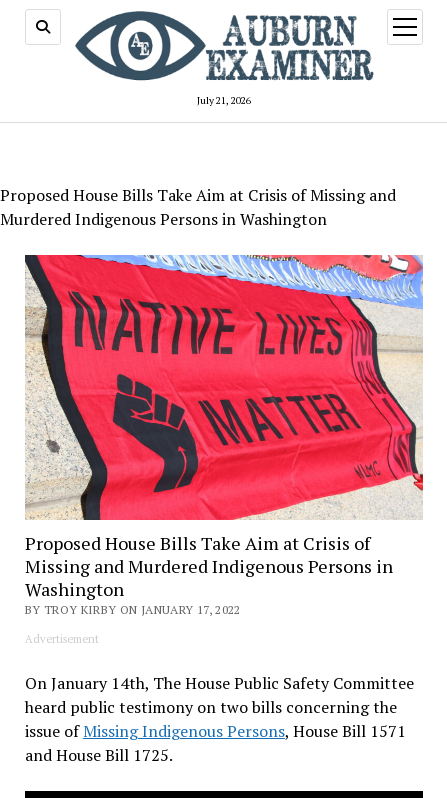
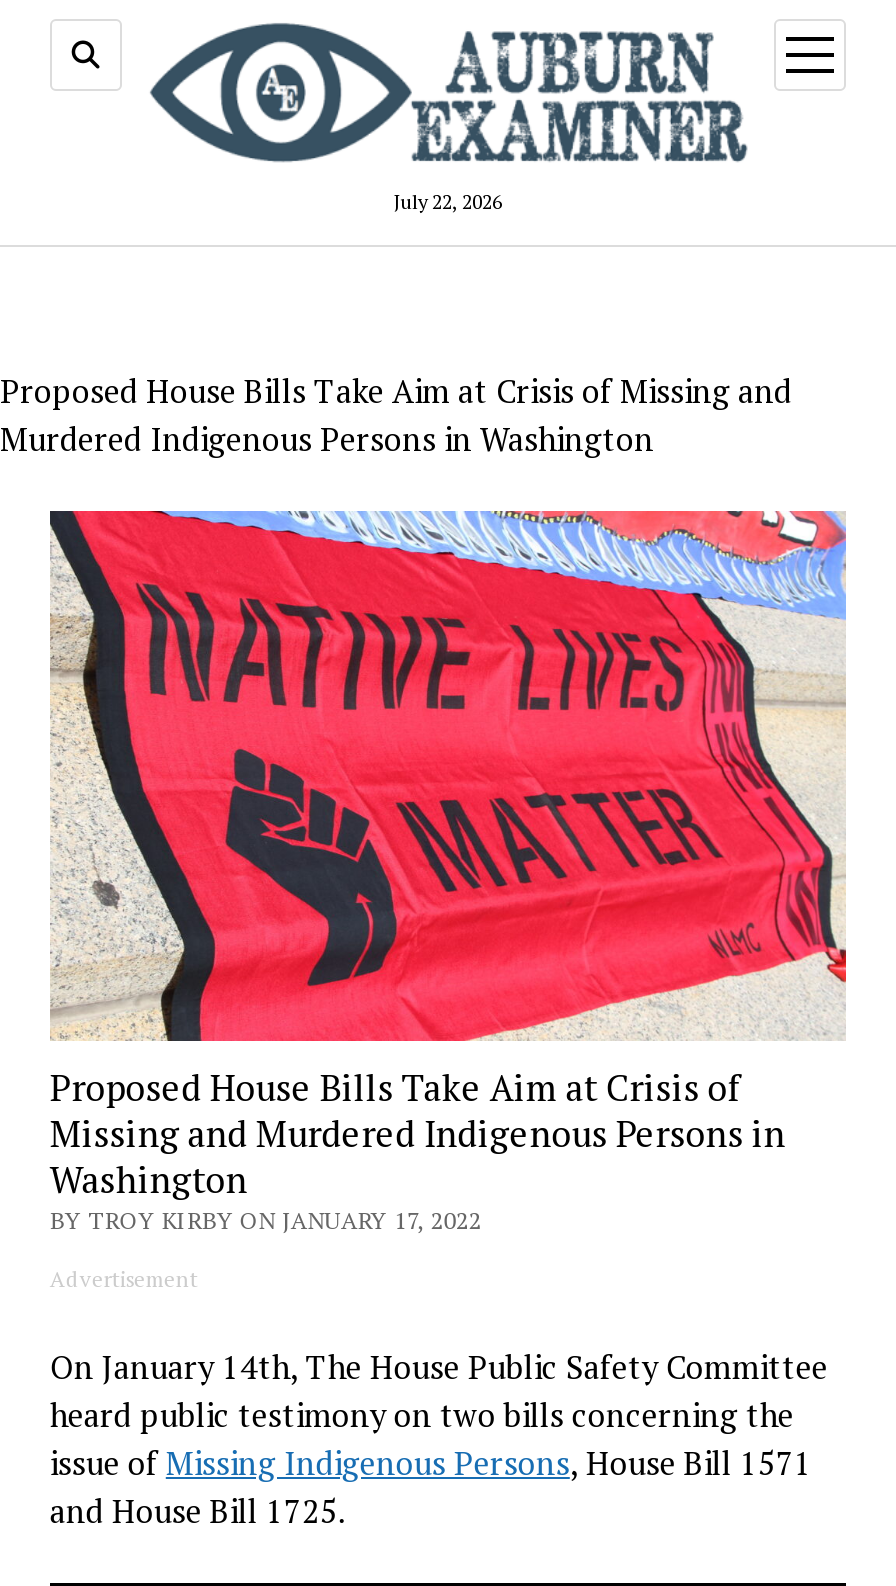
[197,93,251,106] July 21, 2026 -> [394,188,502,214] July 22, 2026

